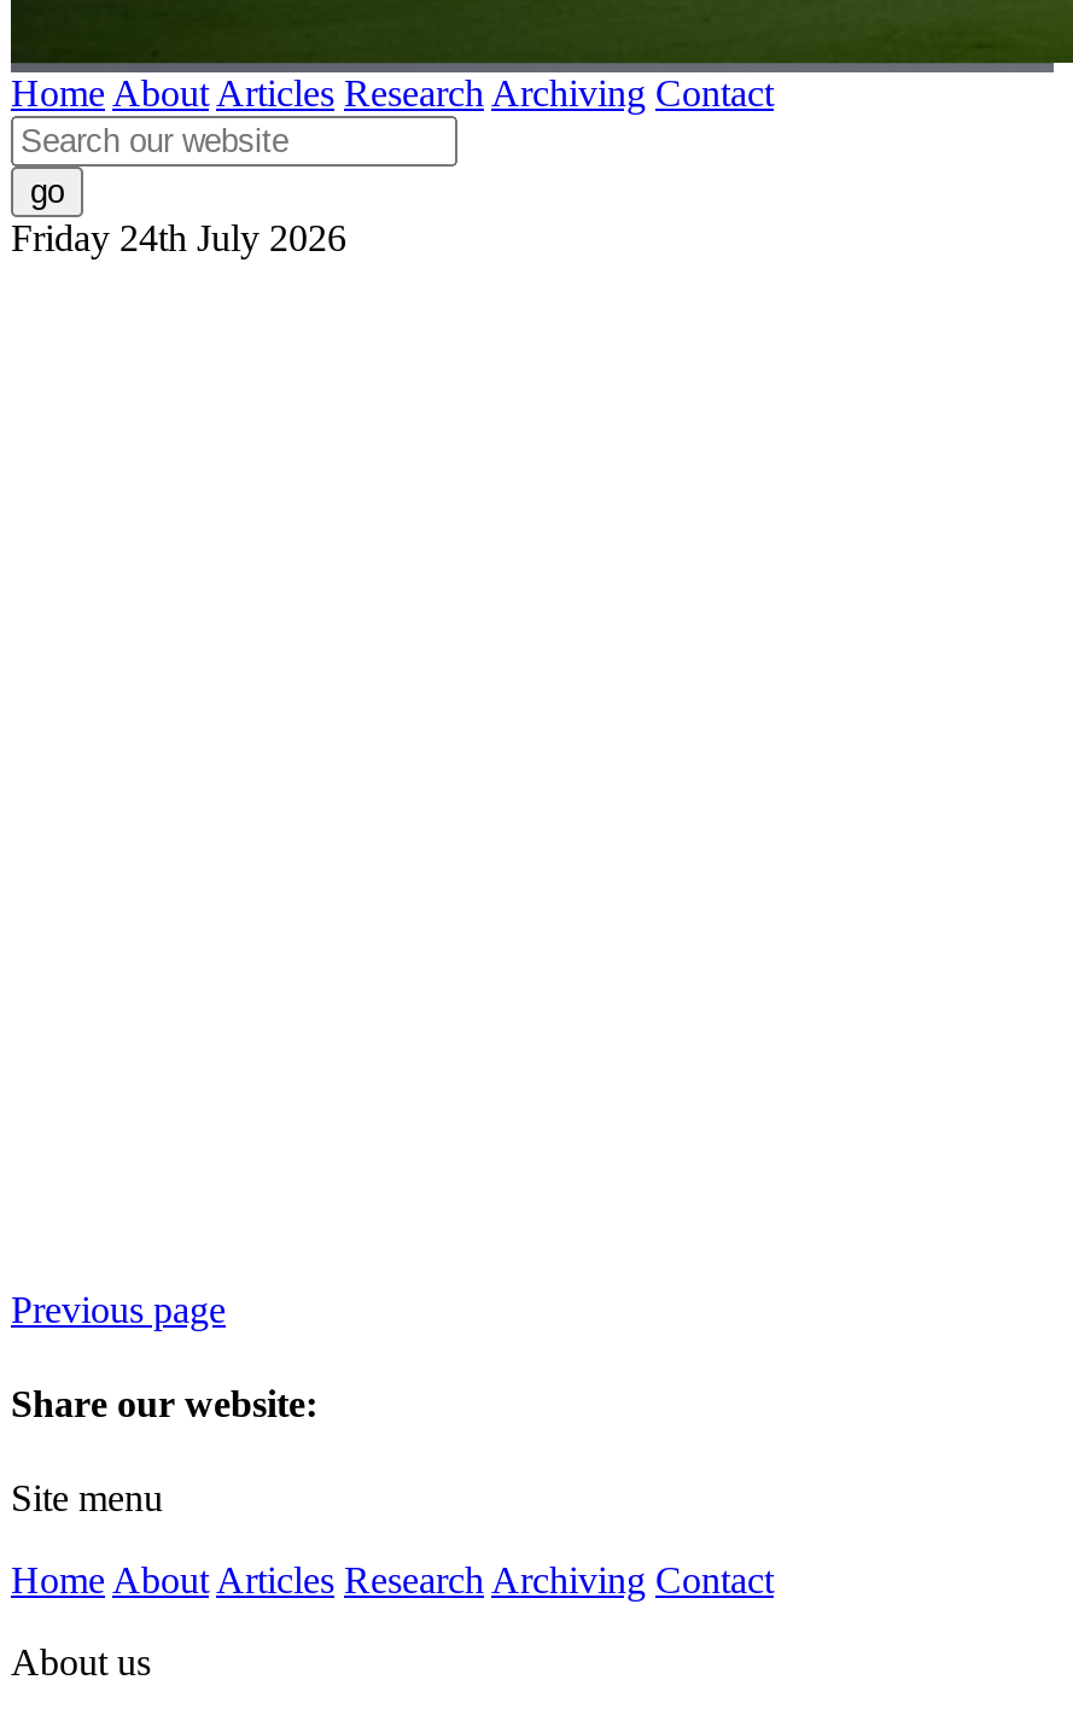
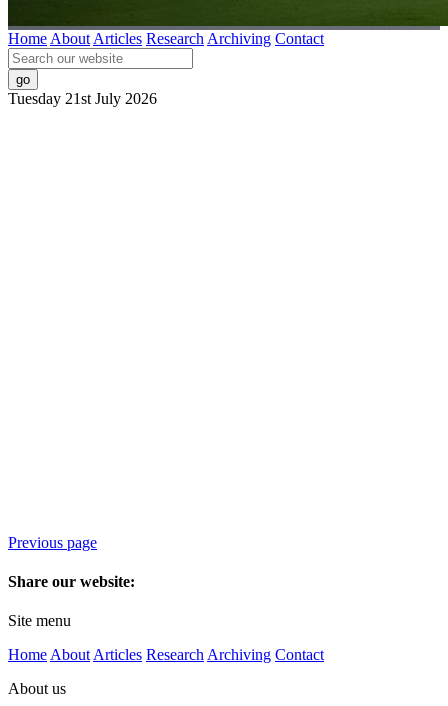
[11,217,346,258] Friday 24th July 2026 -> [8,90,157,107] Tuesday 21st July 2026

